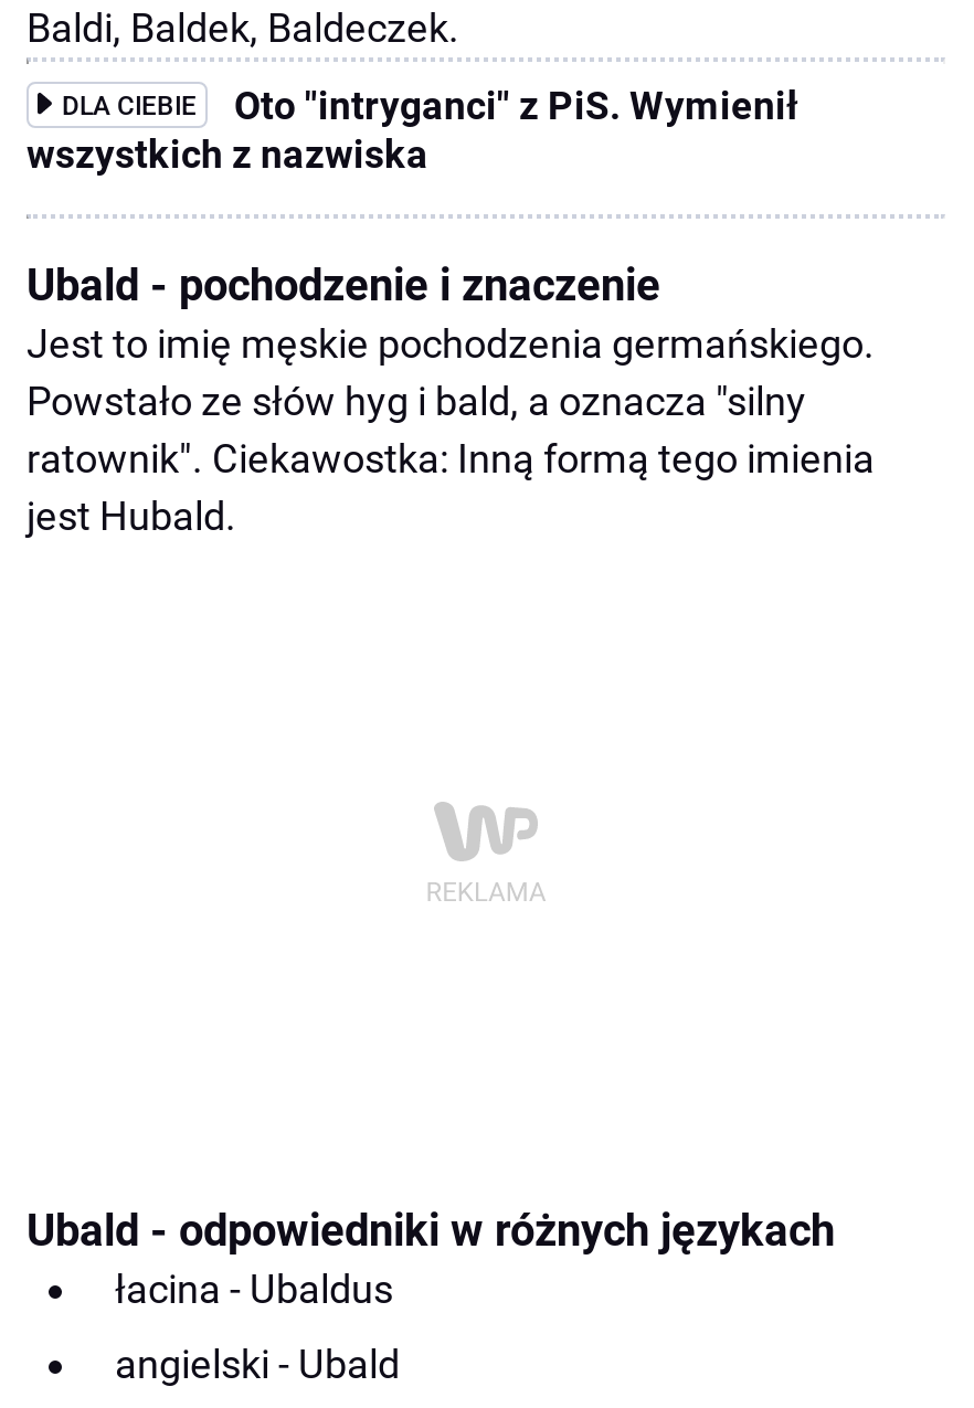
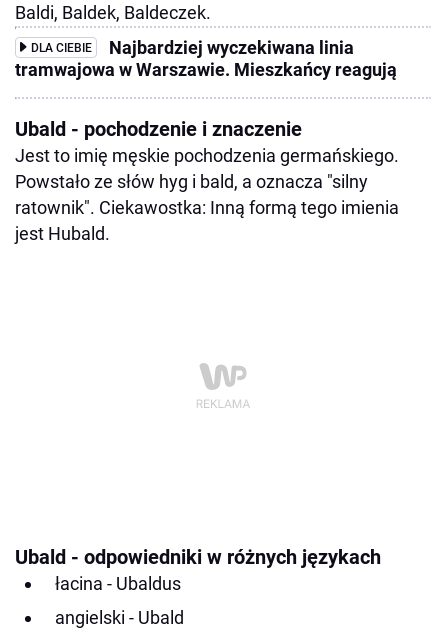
[27,83,800,176] Oto "intryganci" z PiS. Wymienił | wszystkich z nazwiska -> [15,37,397,79] Najbardziej wyczekiwana linia | tramwajowa w Warszawie. Mieszkańcy reagują

